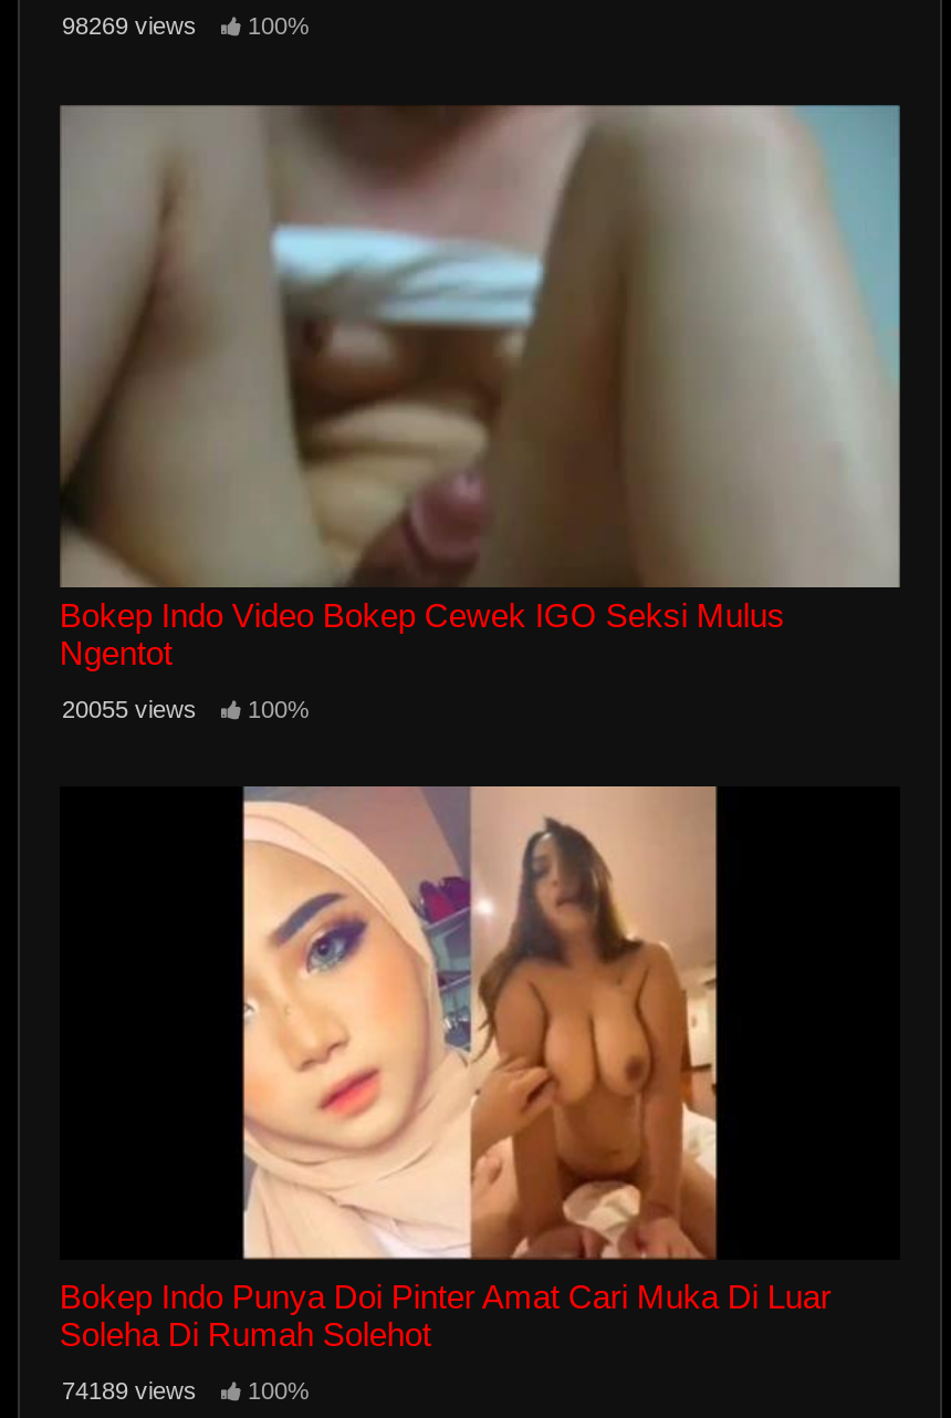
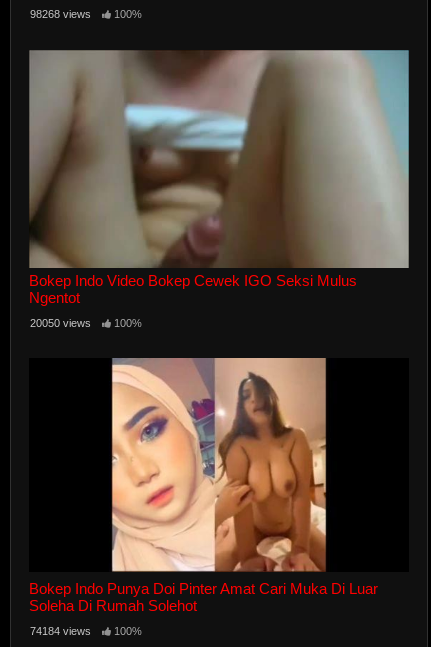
[62,13,310,39] 98269 views 100% -> [30,8,142,20] 98268 views 100%
[62,695,310,722] 20055 views 100% -> [30,317,142,329] 20050 views 100%
[62,1378,310,1404] 74189 views 100% -> [30,625,142,637] 74184 views 100%

